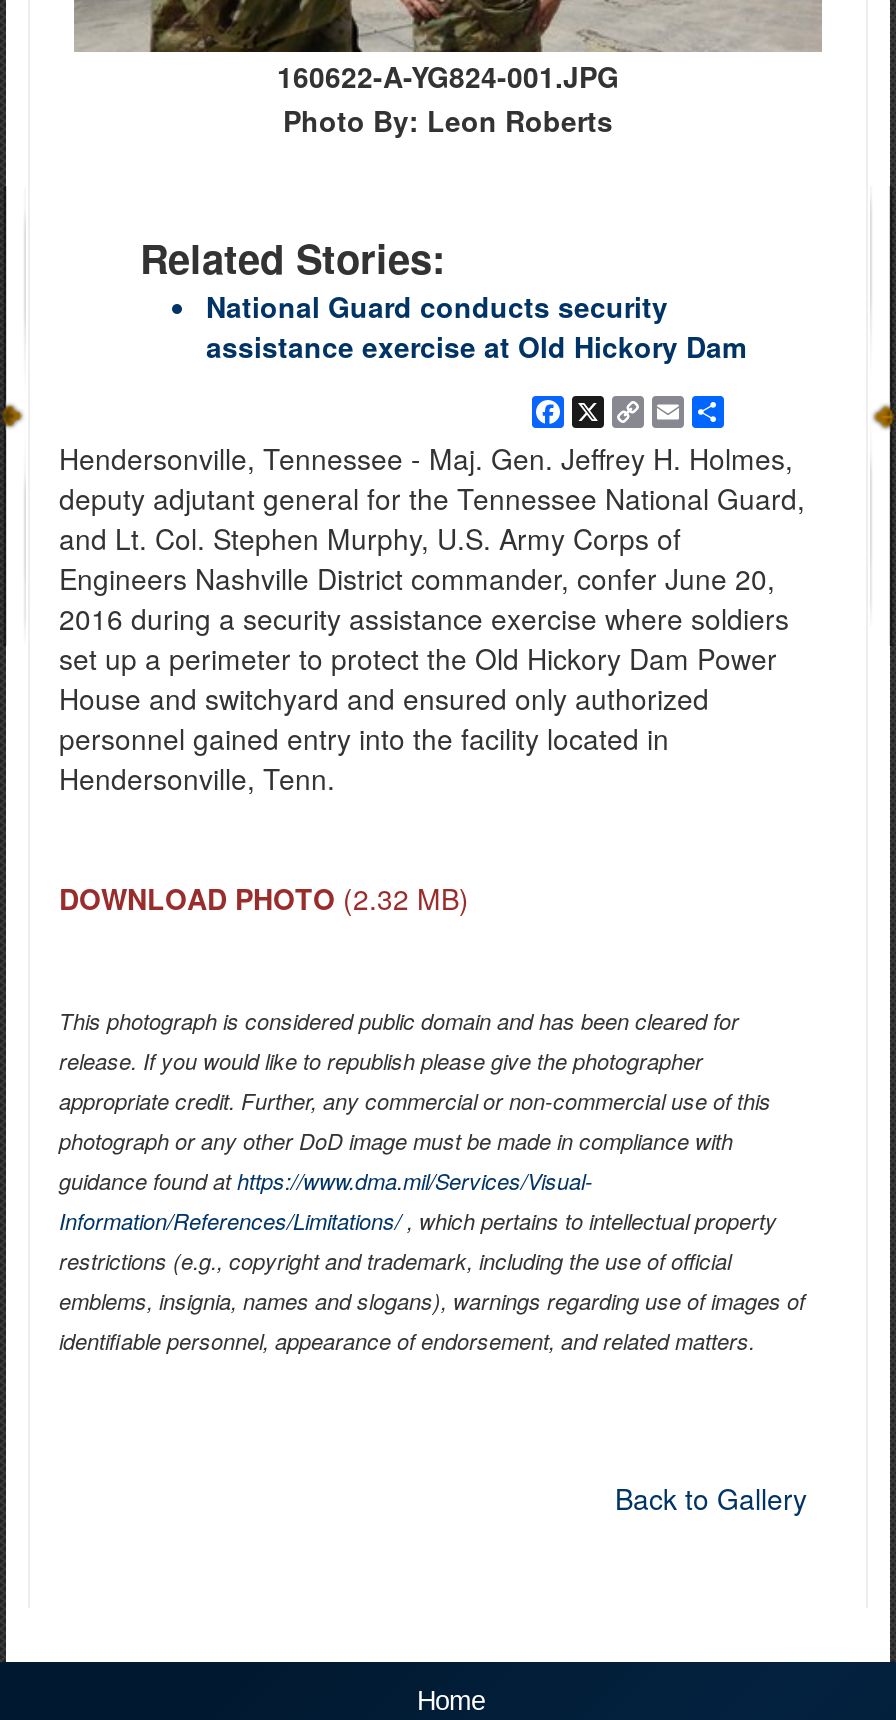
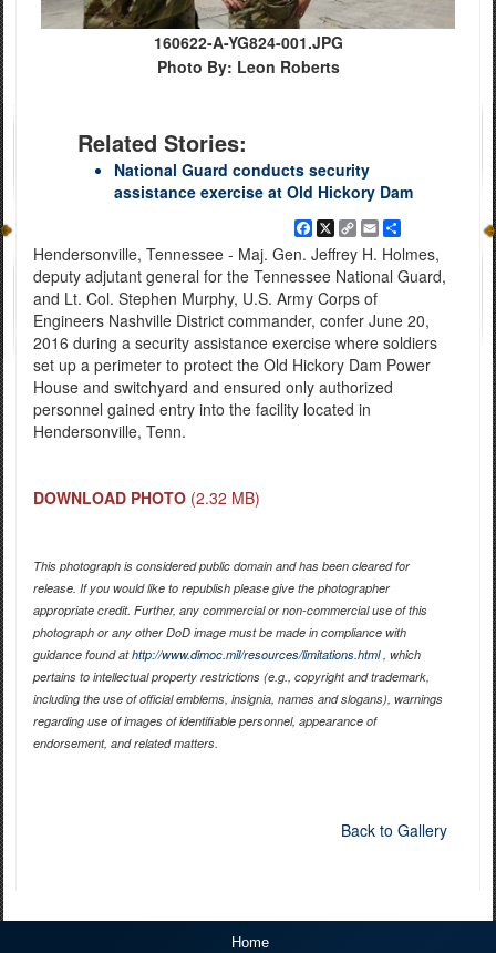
[59,1166,805,1356] guidance found athttps://www.dma.mil/Services/Visual- | Information/References/Limitations/, which pertains to intellectual property | restrictions (e.g., copyright and trademark, including the use of official | emblems, insignia, names and slogans), warnings regarding use of images of | identifiable personnel, appearance of endorsement, and related matters. -> [33,646,442,752] guidance found athttp://www.dimoc.mil/resources/limitations.html, which | pertains to intellectual property restrictions (e.g., copyright and trademark, | including the use of official emblems, insignia, names and slogans), warnings | regarding use of images of identifiable personnel, appearance of | endorsement, and related matters.

